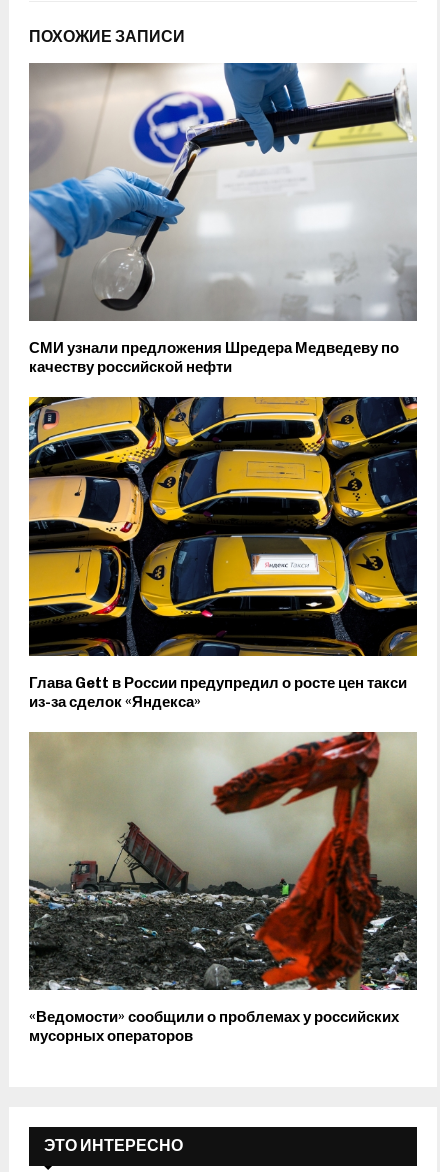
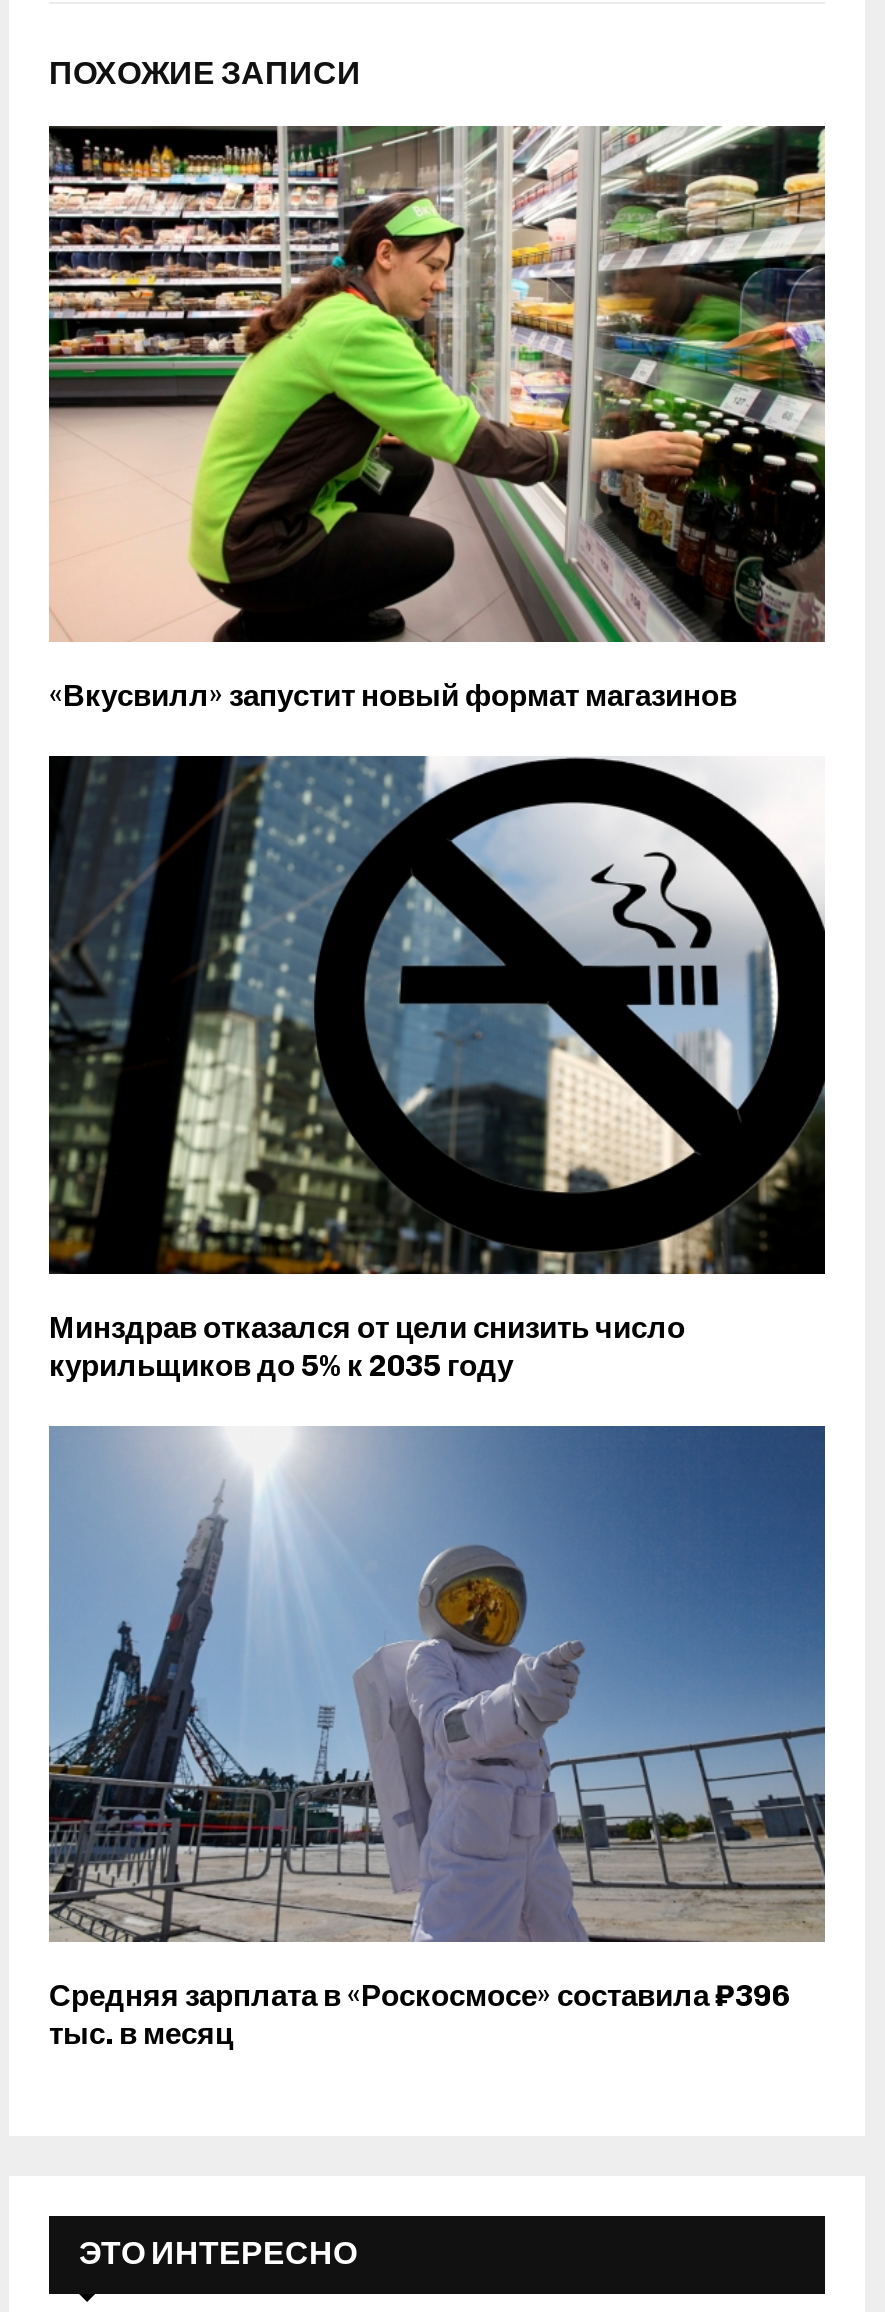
[28,62,417,376] [image] | СМИ узнали предложения Шредера Медведеву по | качеству российской нефти -> [47,124,827,714] [image] | «Вкусвилл» запустит новый формат магазинов
[28,396,418,711] [image] | Глава Gett в России предупредил о росте цен такси | из-за сделок «Яндекса» -> [47,756,825,1384] [image] | Минздрав отказался от цели снизить число | курильщиков до 5% к 2035 году
[29,731,418,1045] [image] | «Ведомости» сообщили о проблемах у российских | мусорных операторов -> [49,1424,827,2053] [image] | Средняя зарплата в «Роскосмосе» составила ₽396 | тыс. в месяц

